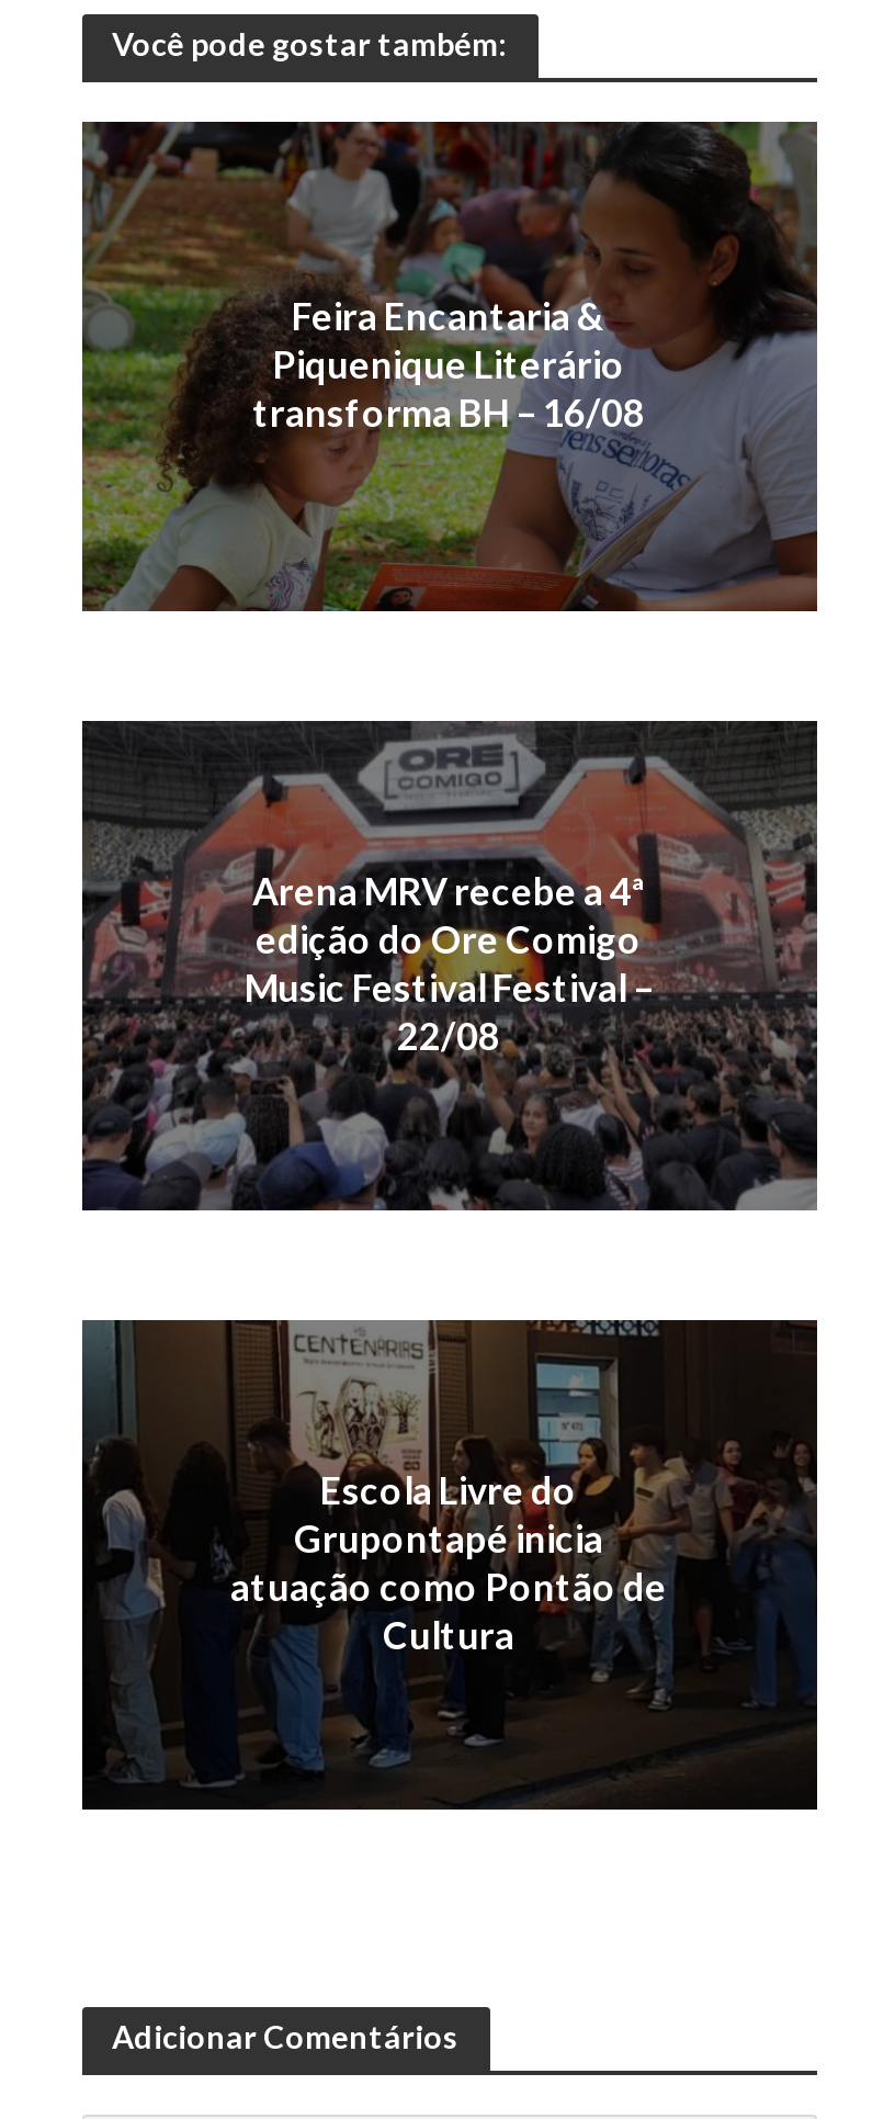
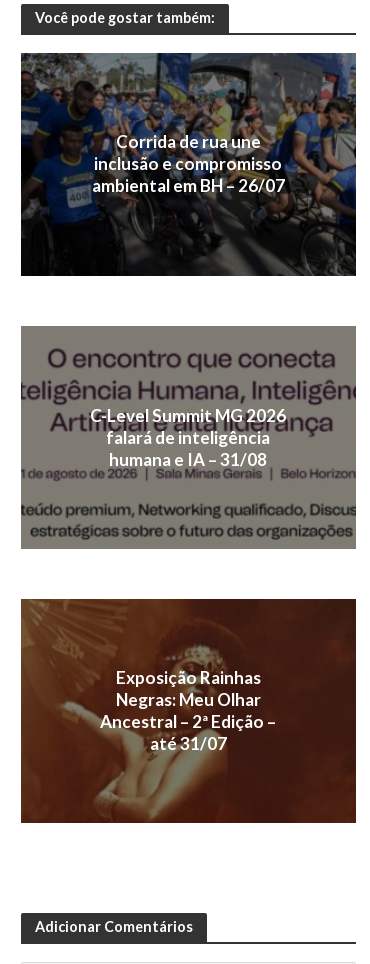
[80,120,819,613] [image] | Feira Encantaria & | Piquenique Literário | transforma BH – 16/08 -> [20,52,357,277] [image] | Corrida de rua une | inclusão e compromisso | ambiental em BH – 26/07
[80,721,819,1213] [image] | Arena MRV recebe a 4ª | edição do Ore Comigo | Music Festival Festival – | 22/08 -> [21,326,356,549] [image] | C-Level Summit MG 2026 | falará de inteligência | humana e IA – 31/08
[82,1320,817,1810] [image] | Escola Livre do | Grupontapé inicia | atuação como Pontão de | Cultura -> [21,598,356,823] [image] | Exposição Rainhas | Negras: Meu Olhar | Ancestral – 2ª Edição – | até 31/07

